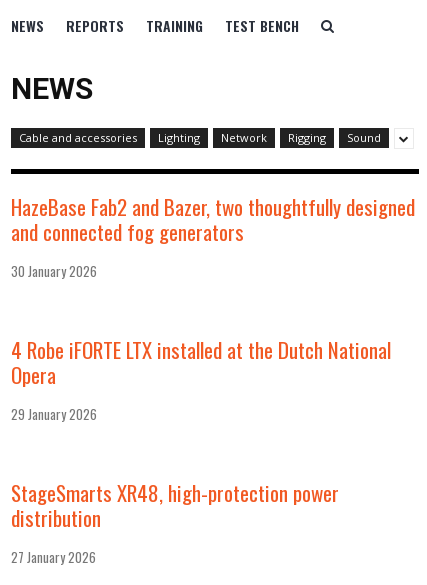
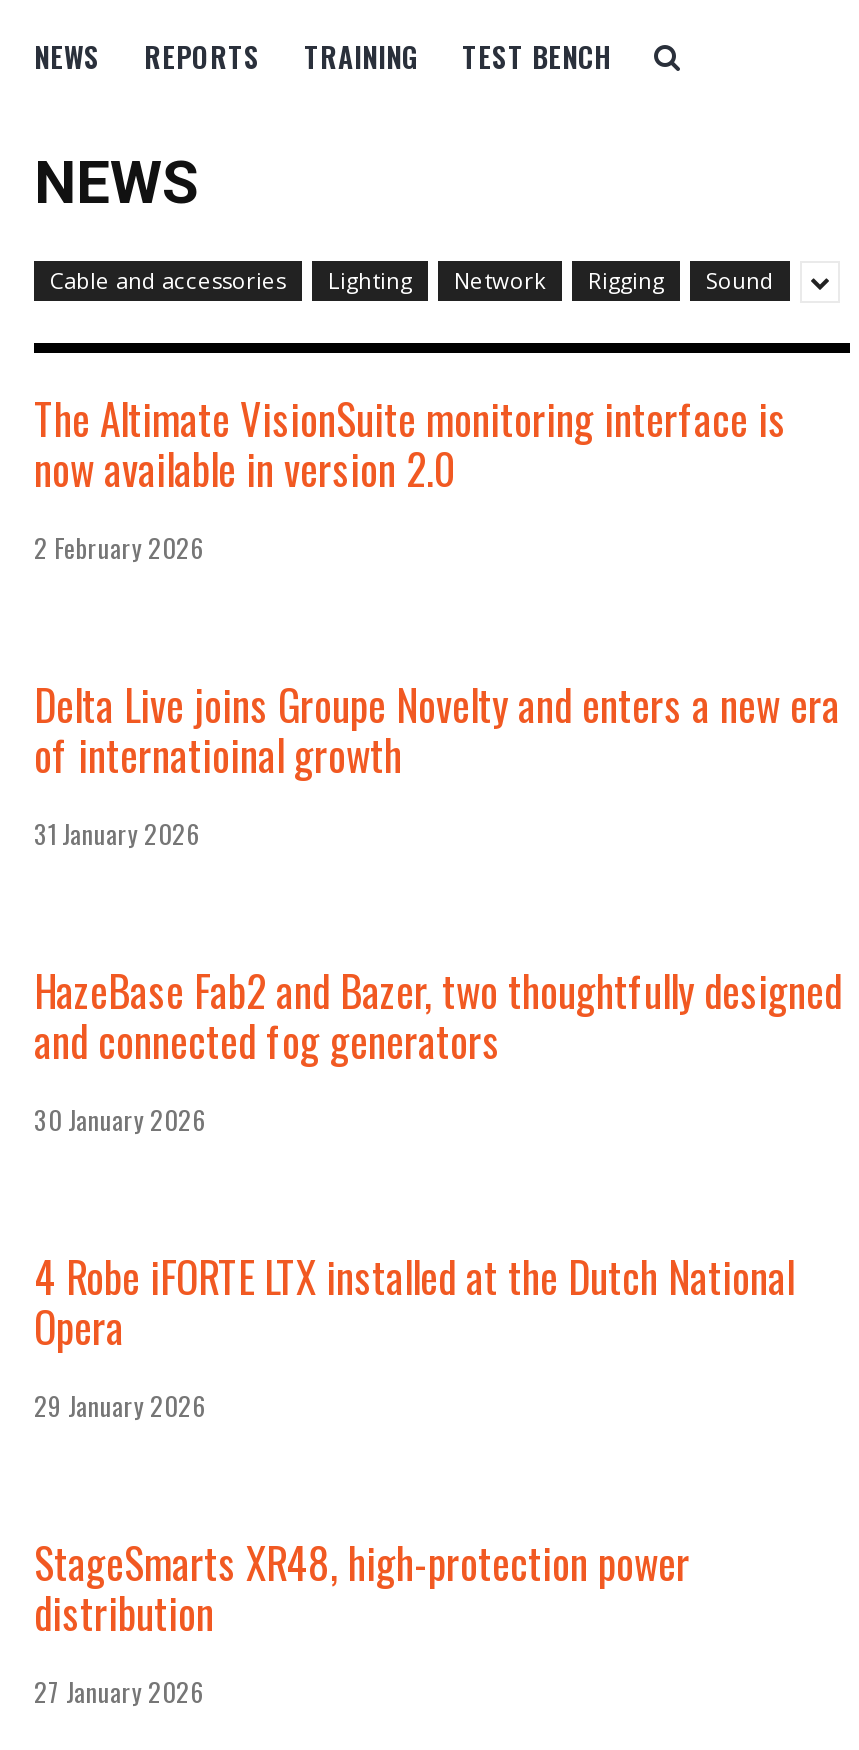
none -> [34,387,840,853] The Altimate VisionSuite monitoring interface is | now available in version 2.0 | 2 February 2026 | Delta Live joins Groupe Novelty and enters a new era | of internatioinal growth | 31 January 2026

